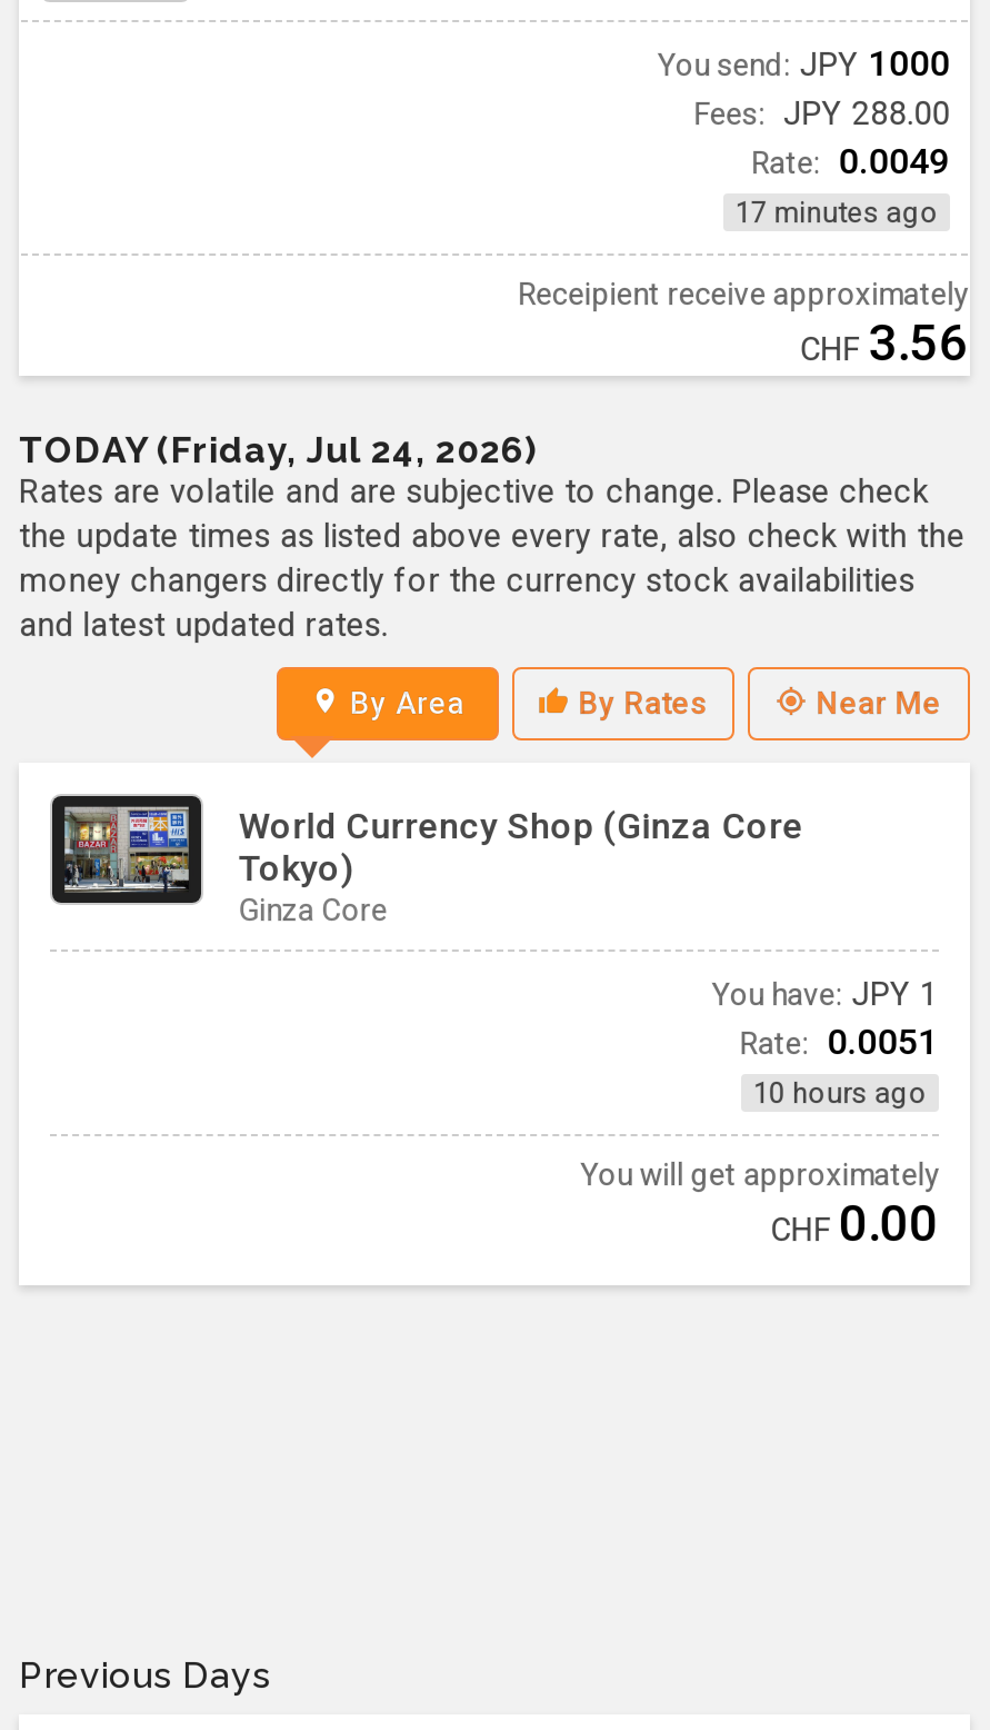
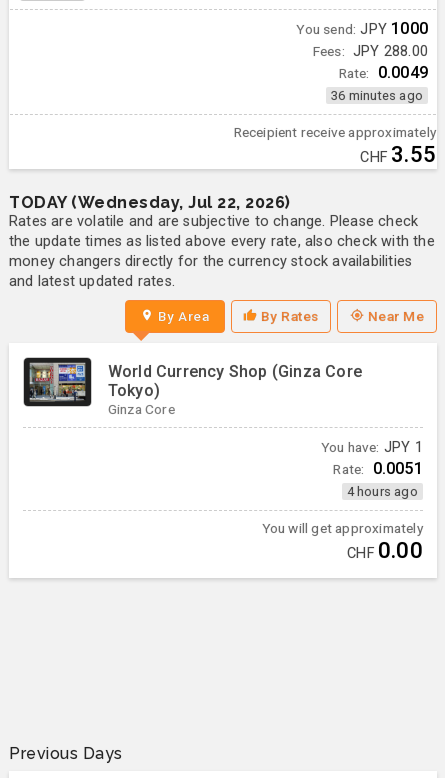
[735,195,939,228] 17 minutes ago -> [331,88,423,103] 36 minutes ago
[800,313,968,370] CHF 3.56 -> [360,141,436,167] CHF 3.55
[19,428,537,471] TODAY (Friday, Jul 24, 2026) -> [9,193,290,212] TODAY (Wednesday, Jul 22, 2026)
[753,1077,927,1110] 10 hours ago -> [347,484,418,499] 4 hours ago

